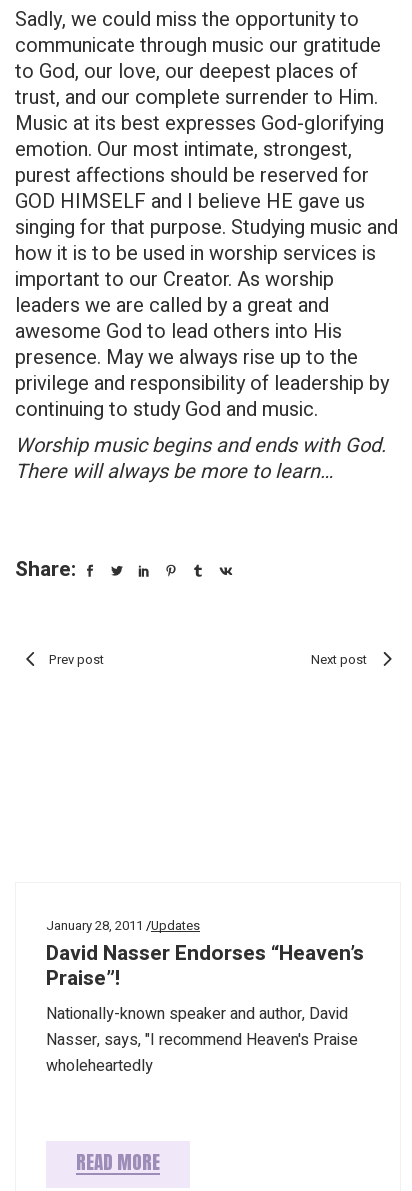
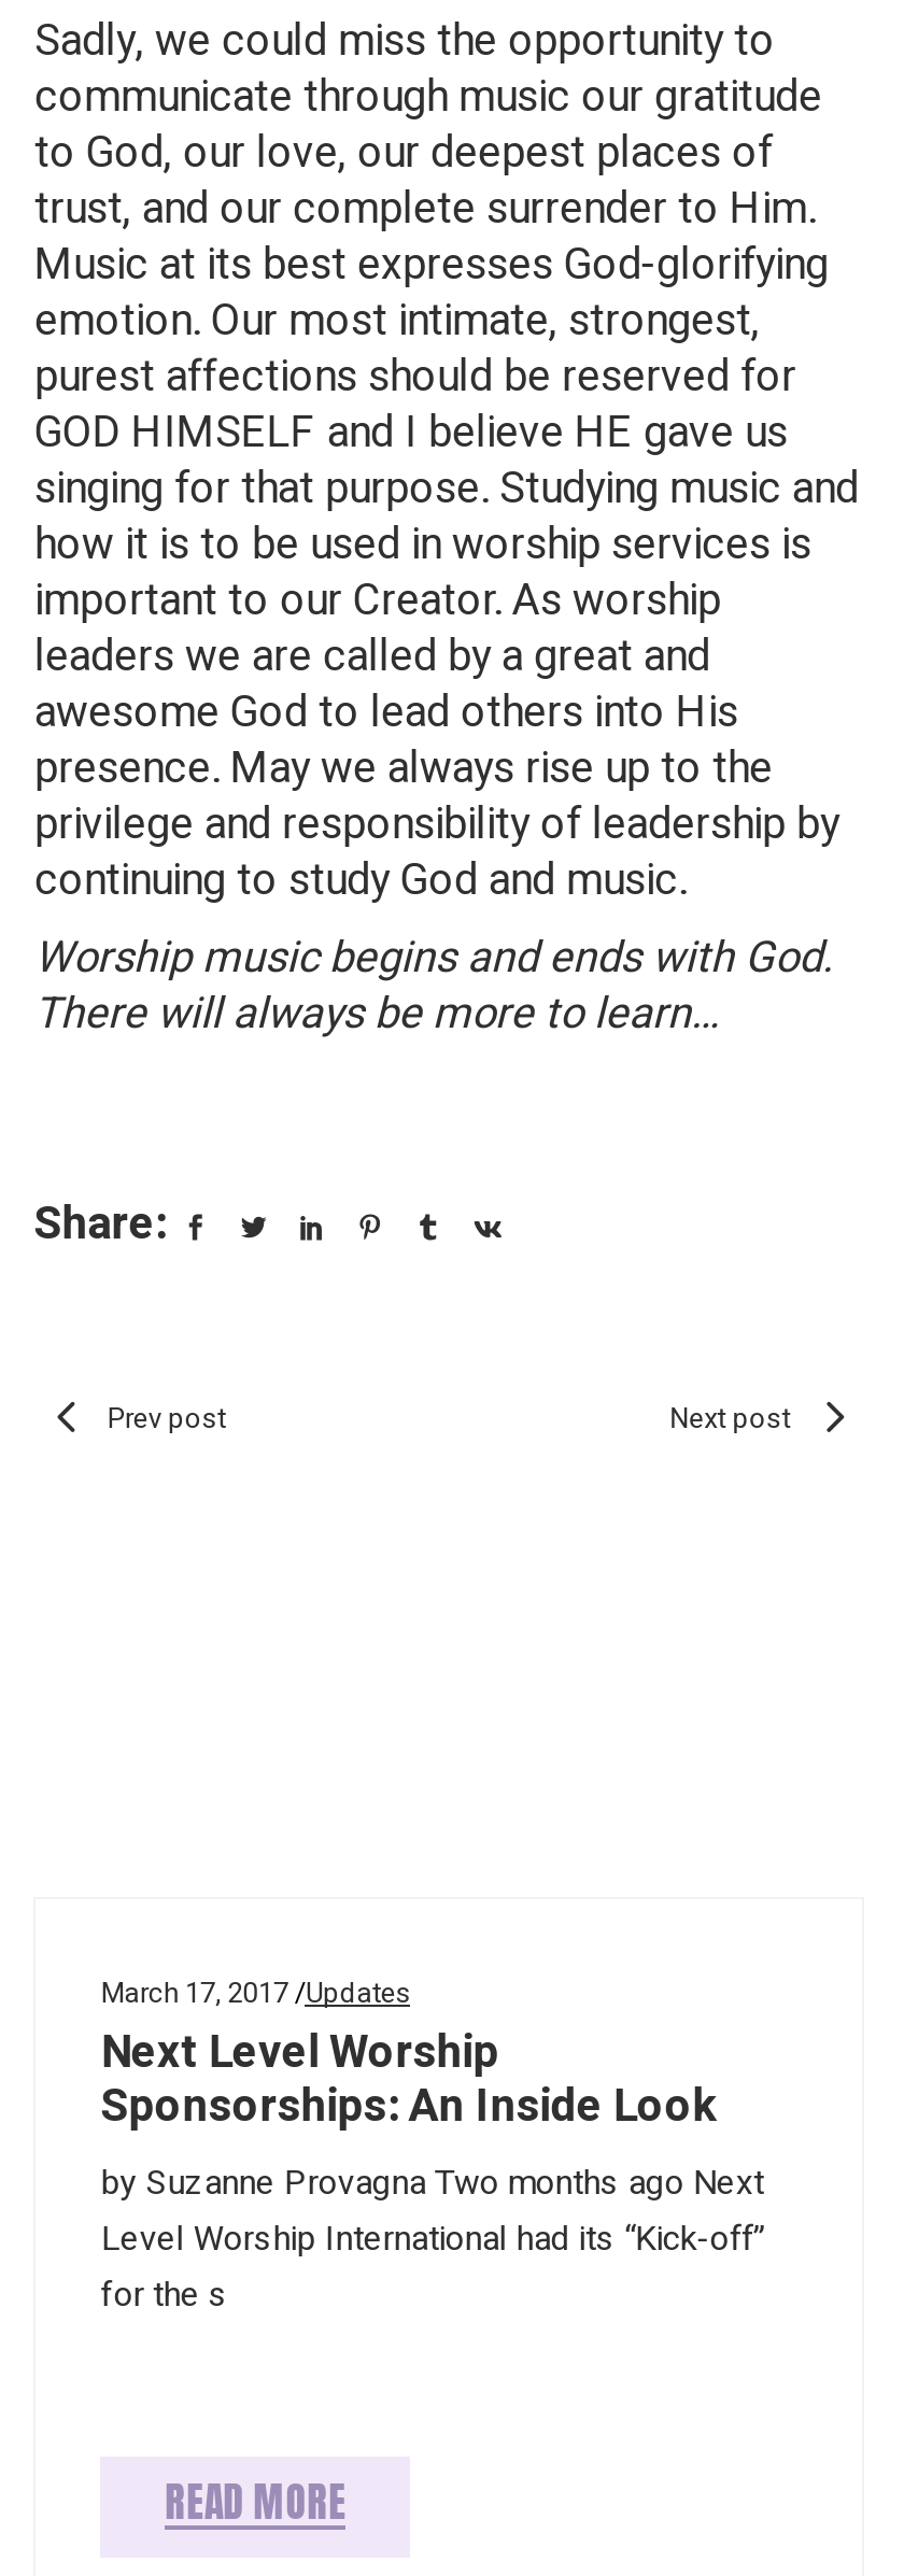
[46,916,364,1078] January 28, 2011 Updates | David Nasser Endorses “Heaven’s | Praise”! | Nationally-known speaker and author, David | Nasser, says, "I recommend Heaven's Praise | wholeheartedly -> [101,1972,766,2321] March 17, 2017 Updates | Next Level Worship | Sponsorships: An Inside Look | by Suzanne Provagna Two months ago Next | Level Worship International had its “Kick-off” | for the s

